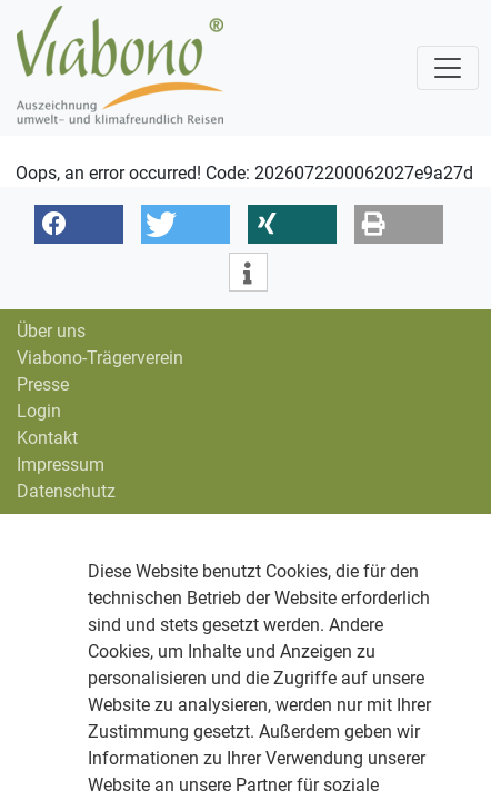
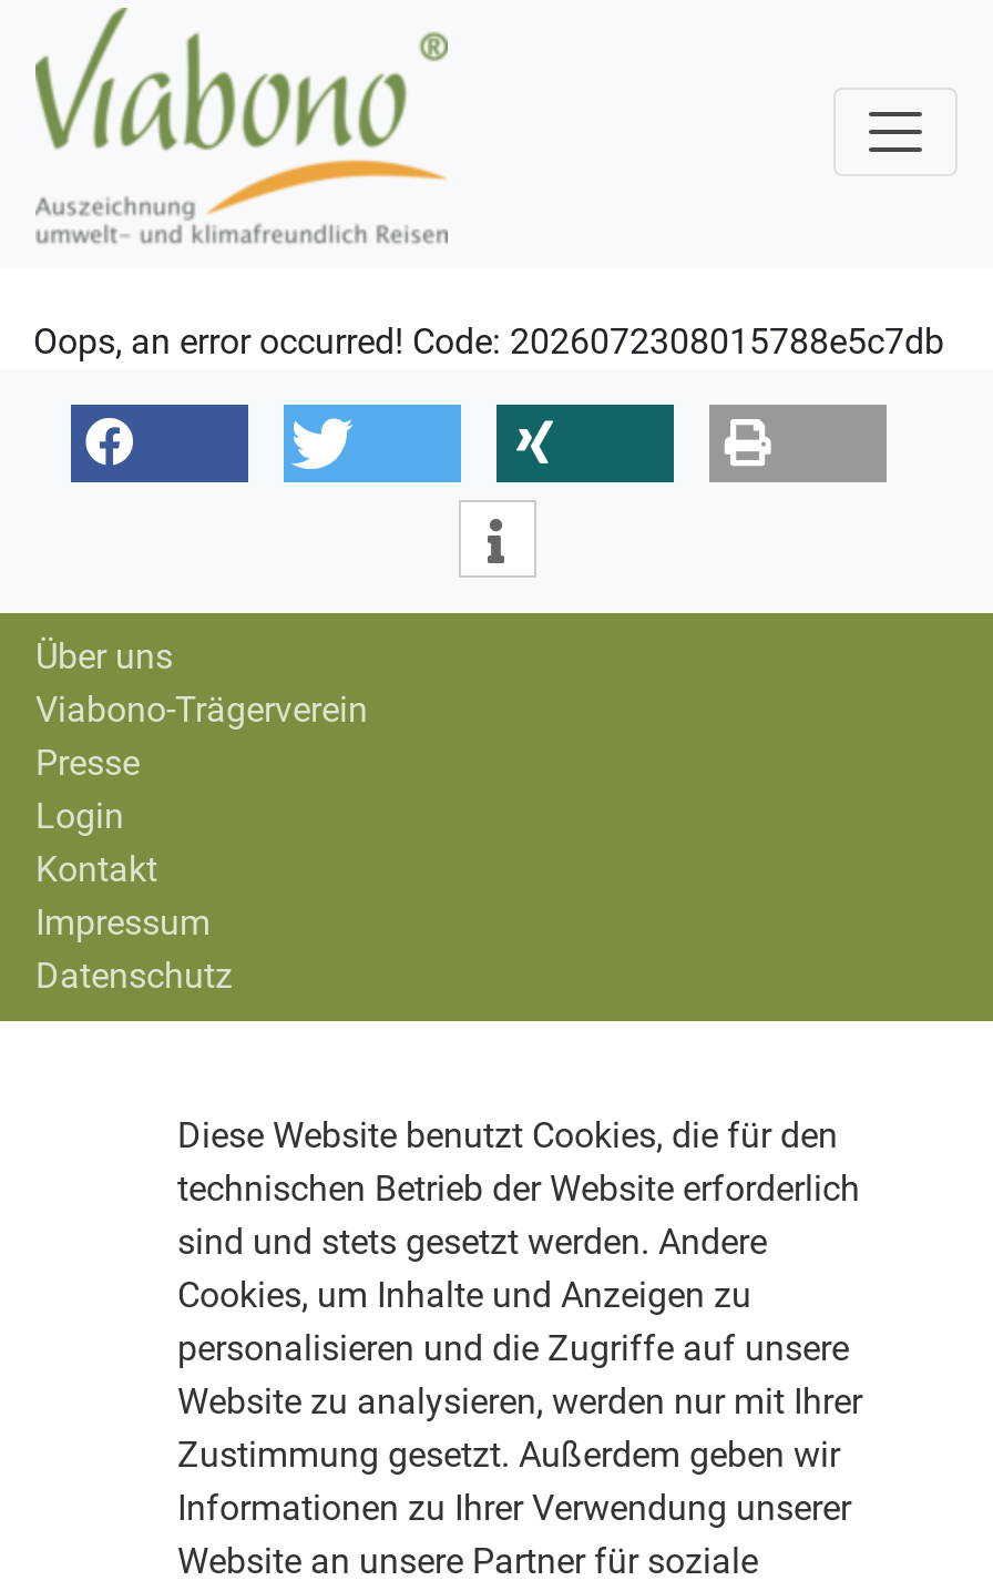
[16,162,473,184] Oops, an error occurred! Code: 2026072200062027e9a27d -> [33,320,944,363] Oops, an error occurred! Code: 2026072308015788e5c7db

